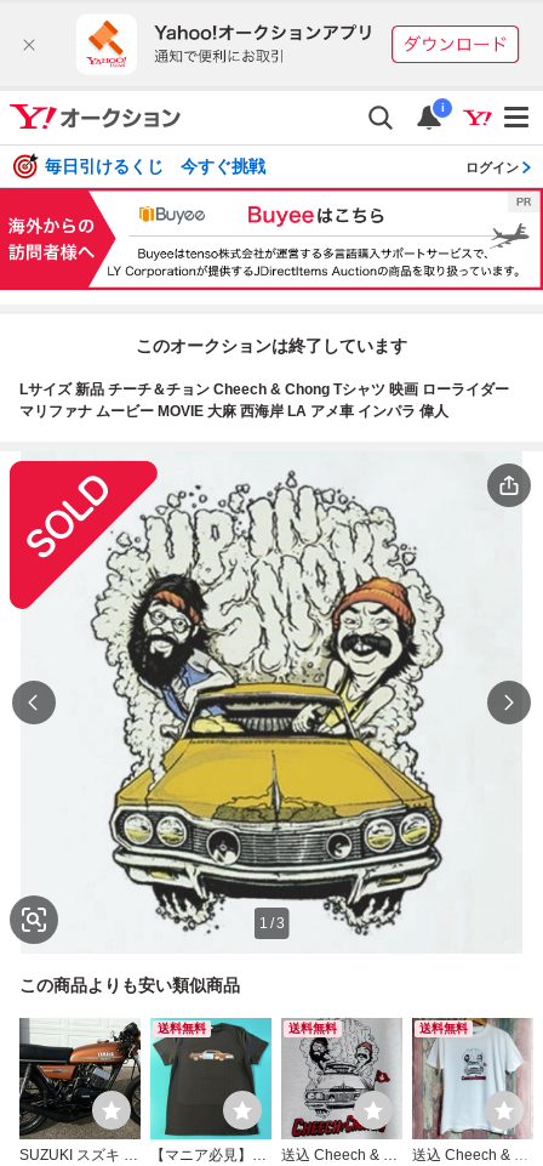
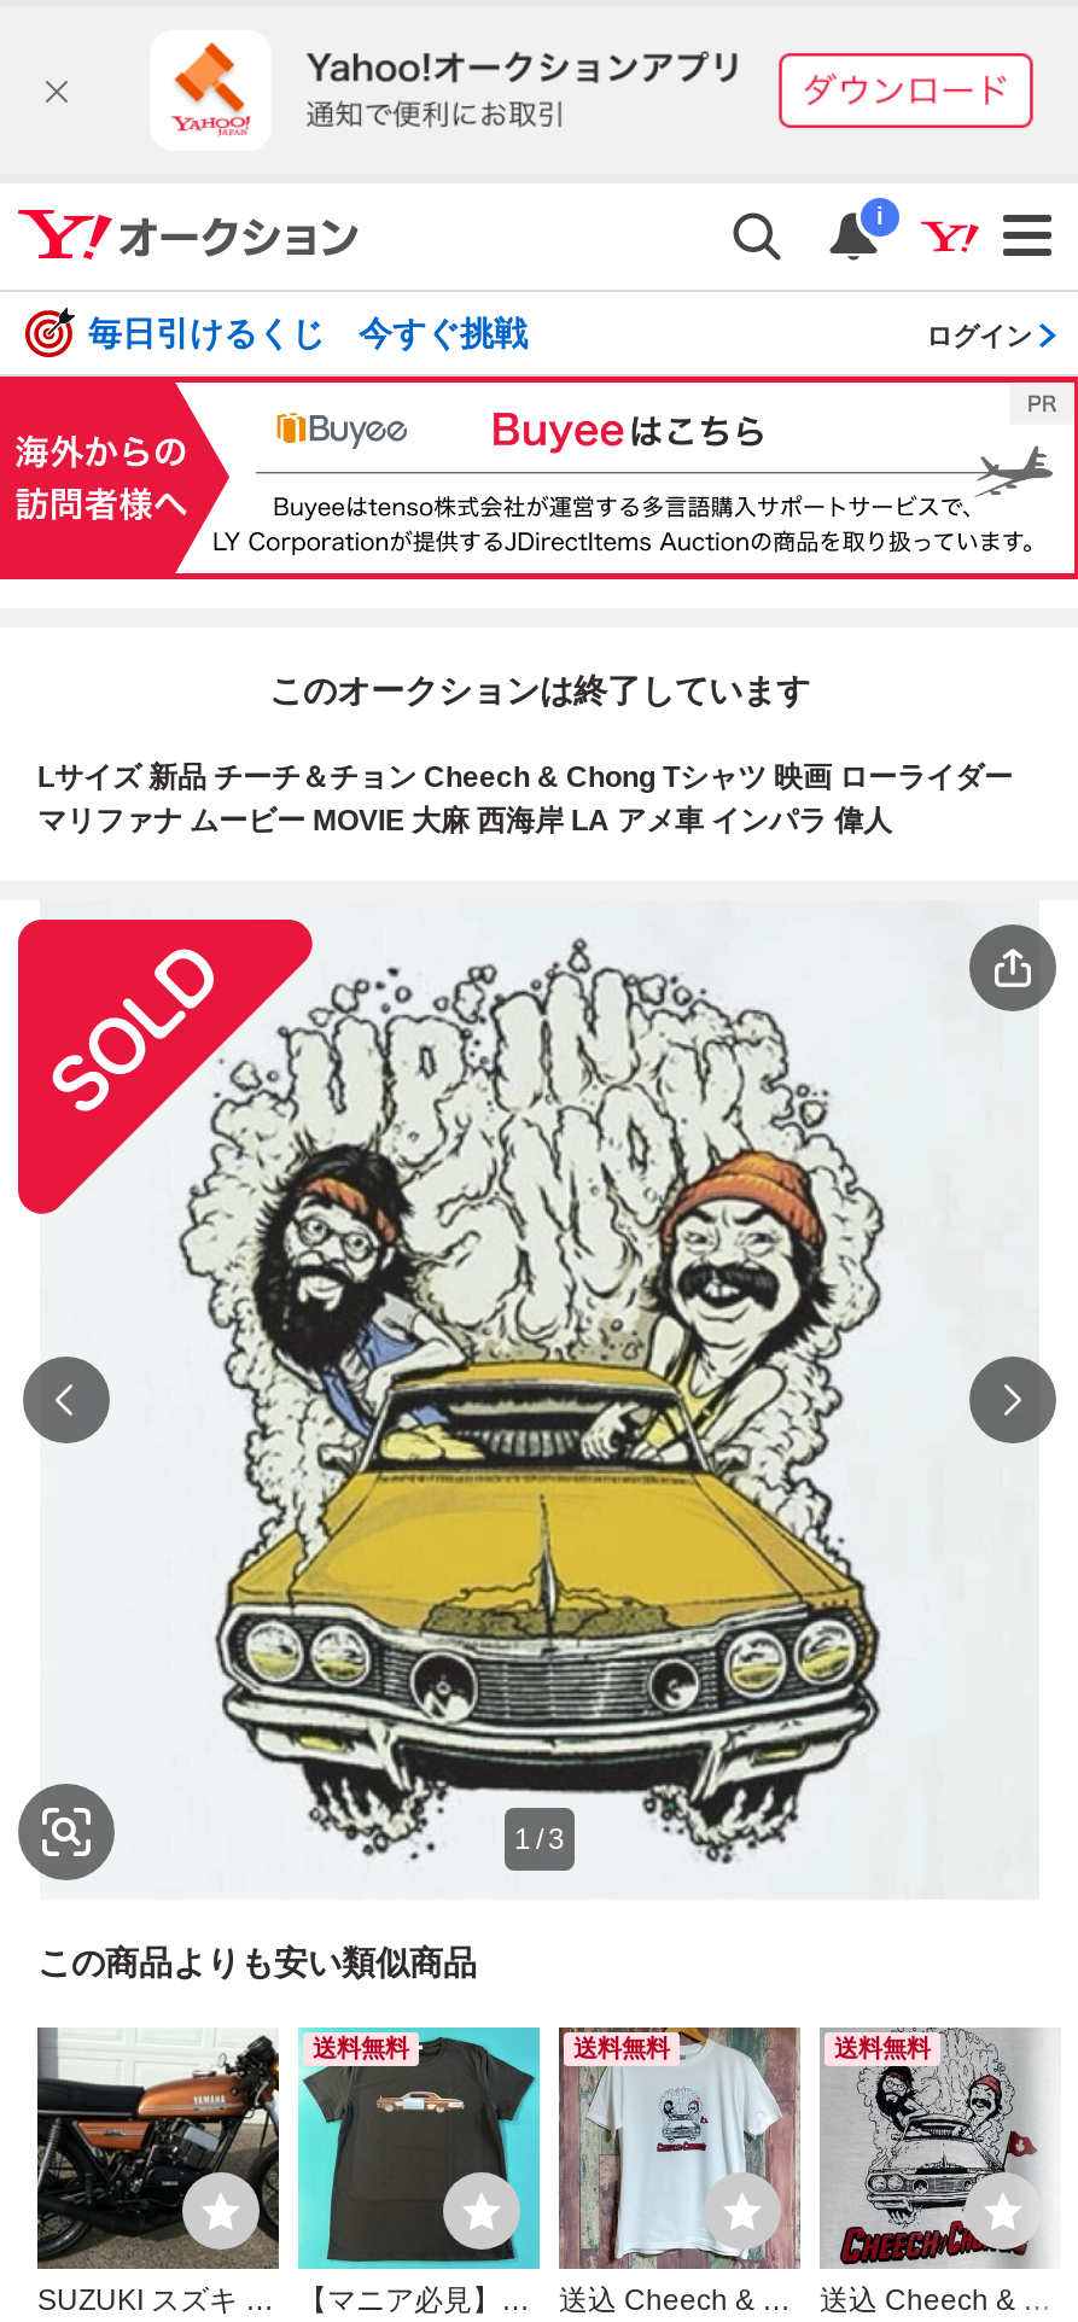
[282,1017,401,1138] [image] -> [559,2025,800,2269] [image]
[412,1017,531,1139] [image] -> [822,2025,1054,2266] [image]

